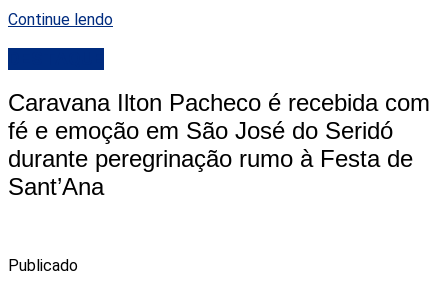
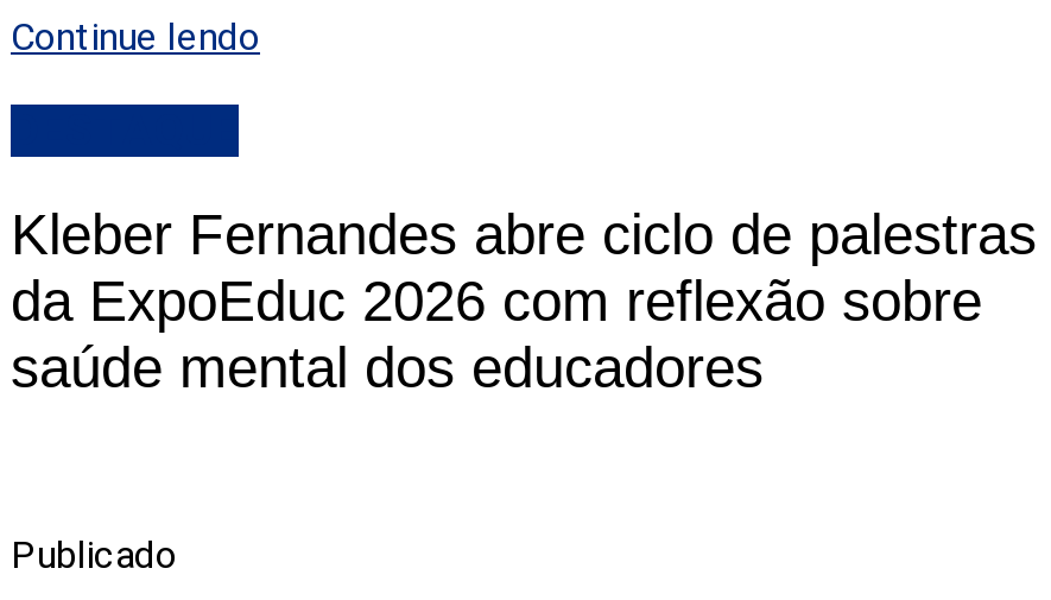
[8,89,430,200] Caravana Ilton Pacheco é recebida com | fé e emoção em São José do Seridó | durante peregrinação rumo à Festa de | Sant’Ana -> [11,203,1037,400] Kleber Fernandes abre ciclo de palestras | da ExpoEduc 2026 com reflexão sobre | saúde mental dos educadores

